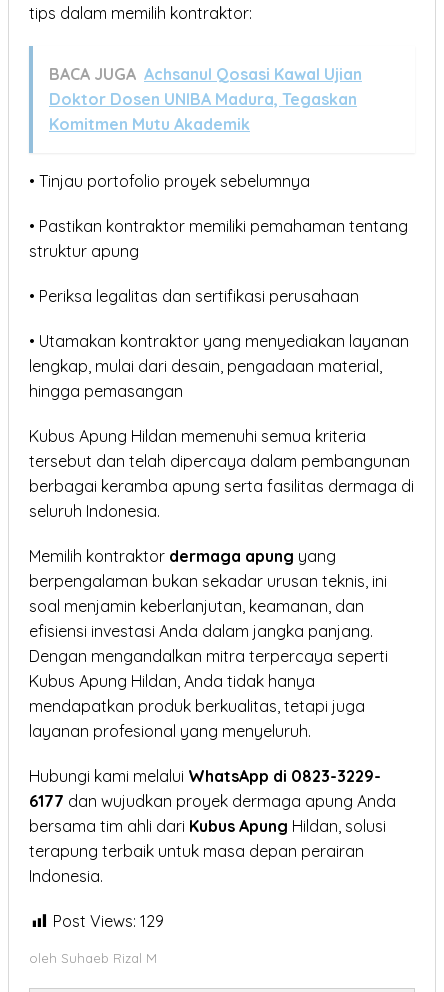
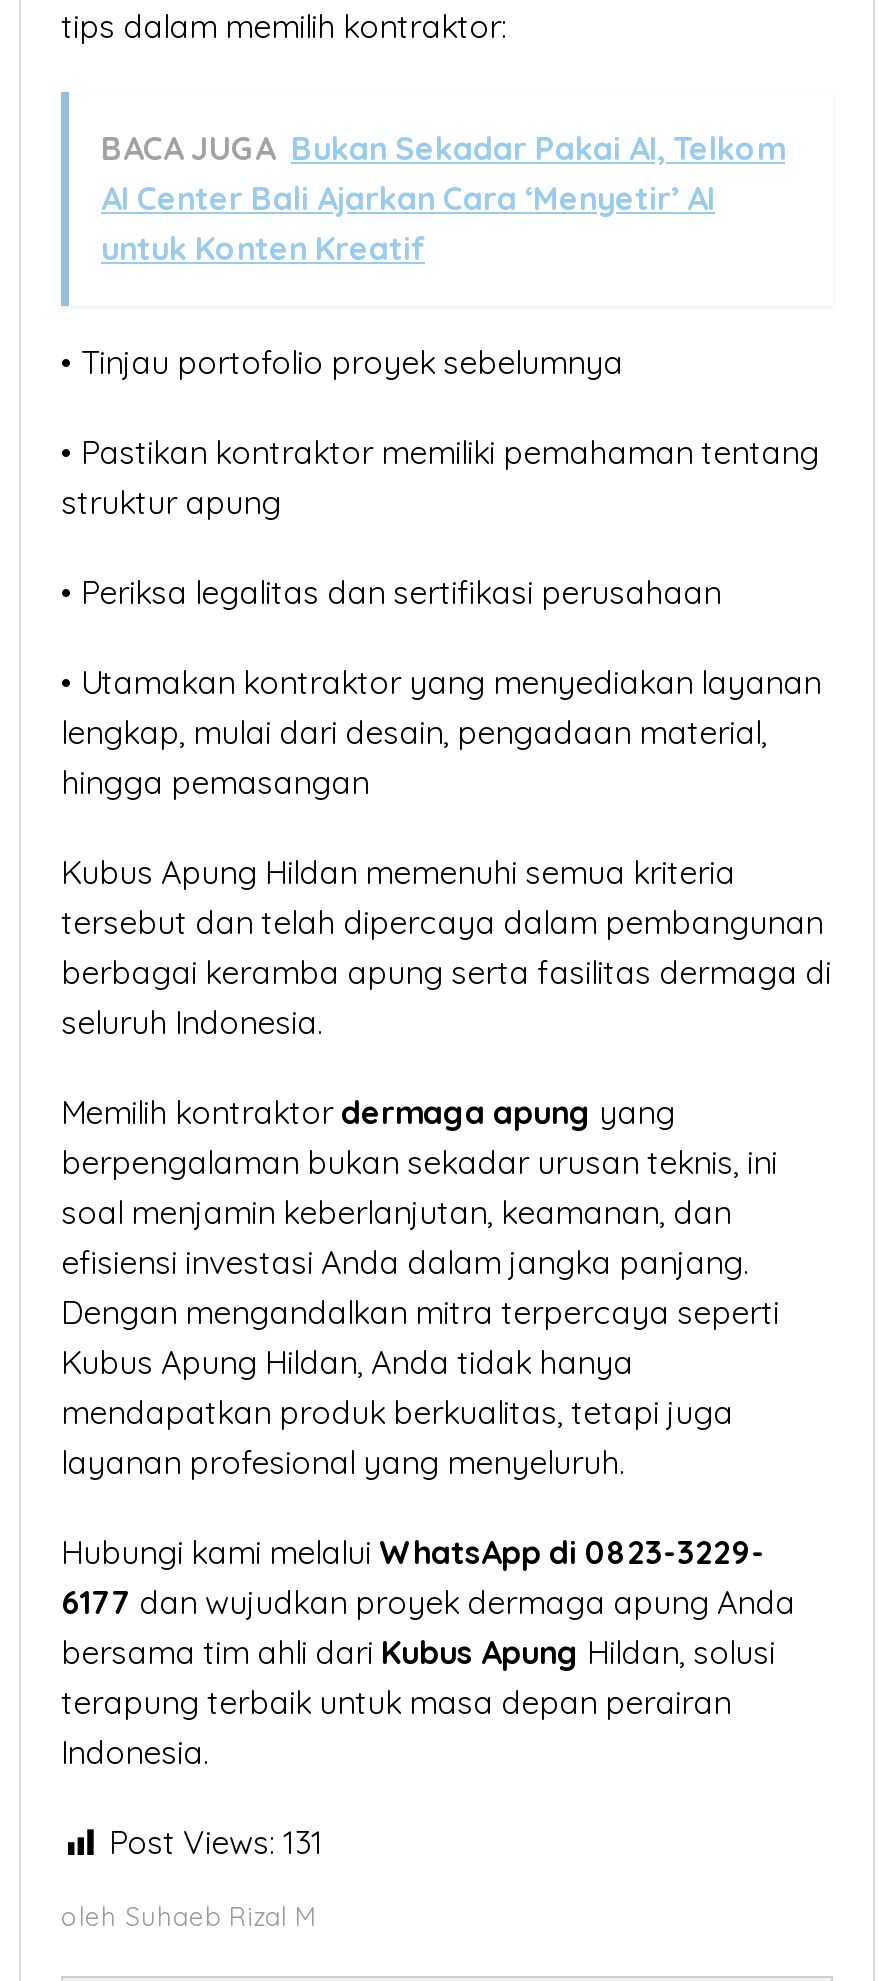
[49,64,362,134] BACA JUGA Achsanul Qosasi Kawal Ujian | Doktor Dosen UNIBA Madura, Tegaskan | Komitmen Mutu Akademik -> [101,128,785,268] BACA JUGA Bukan Sekadar Pakai AI, Telkom | AI Center Bali Ajarkan Cara ‘Menyetir’ AI | untuk Konten Kreatif
[53,911,164,931] Post Views: 129 -> [109,1822,323,1862] Post Views: 131

